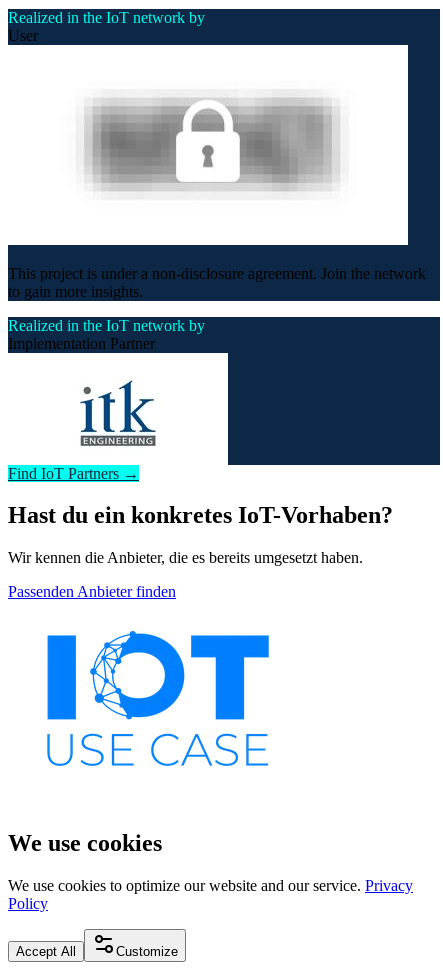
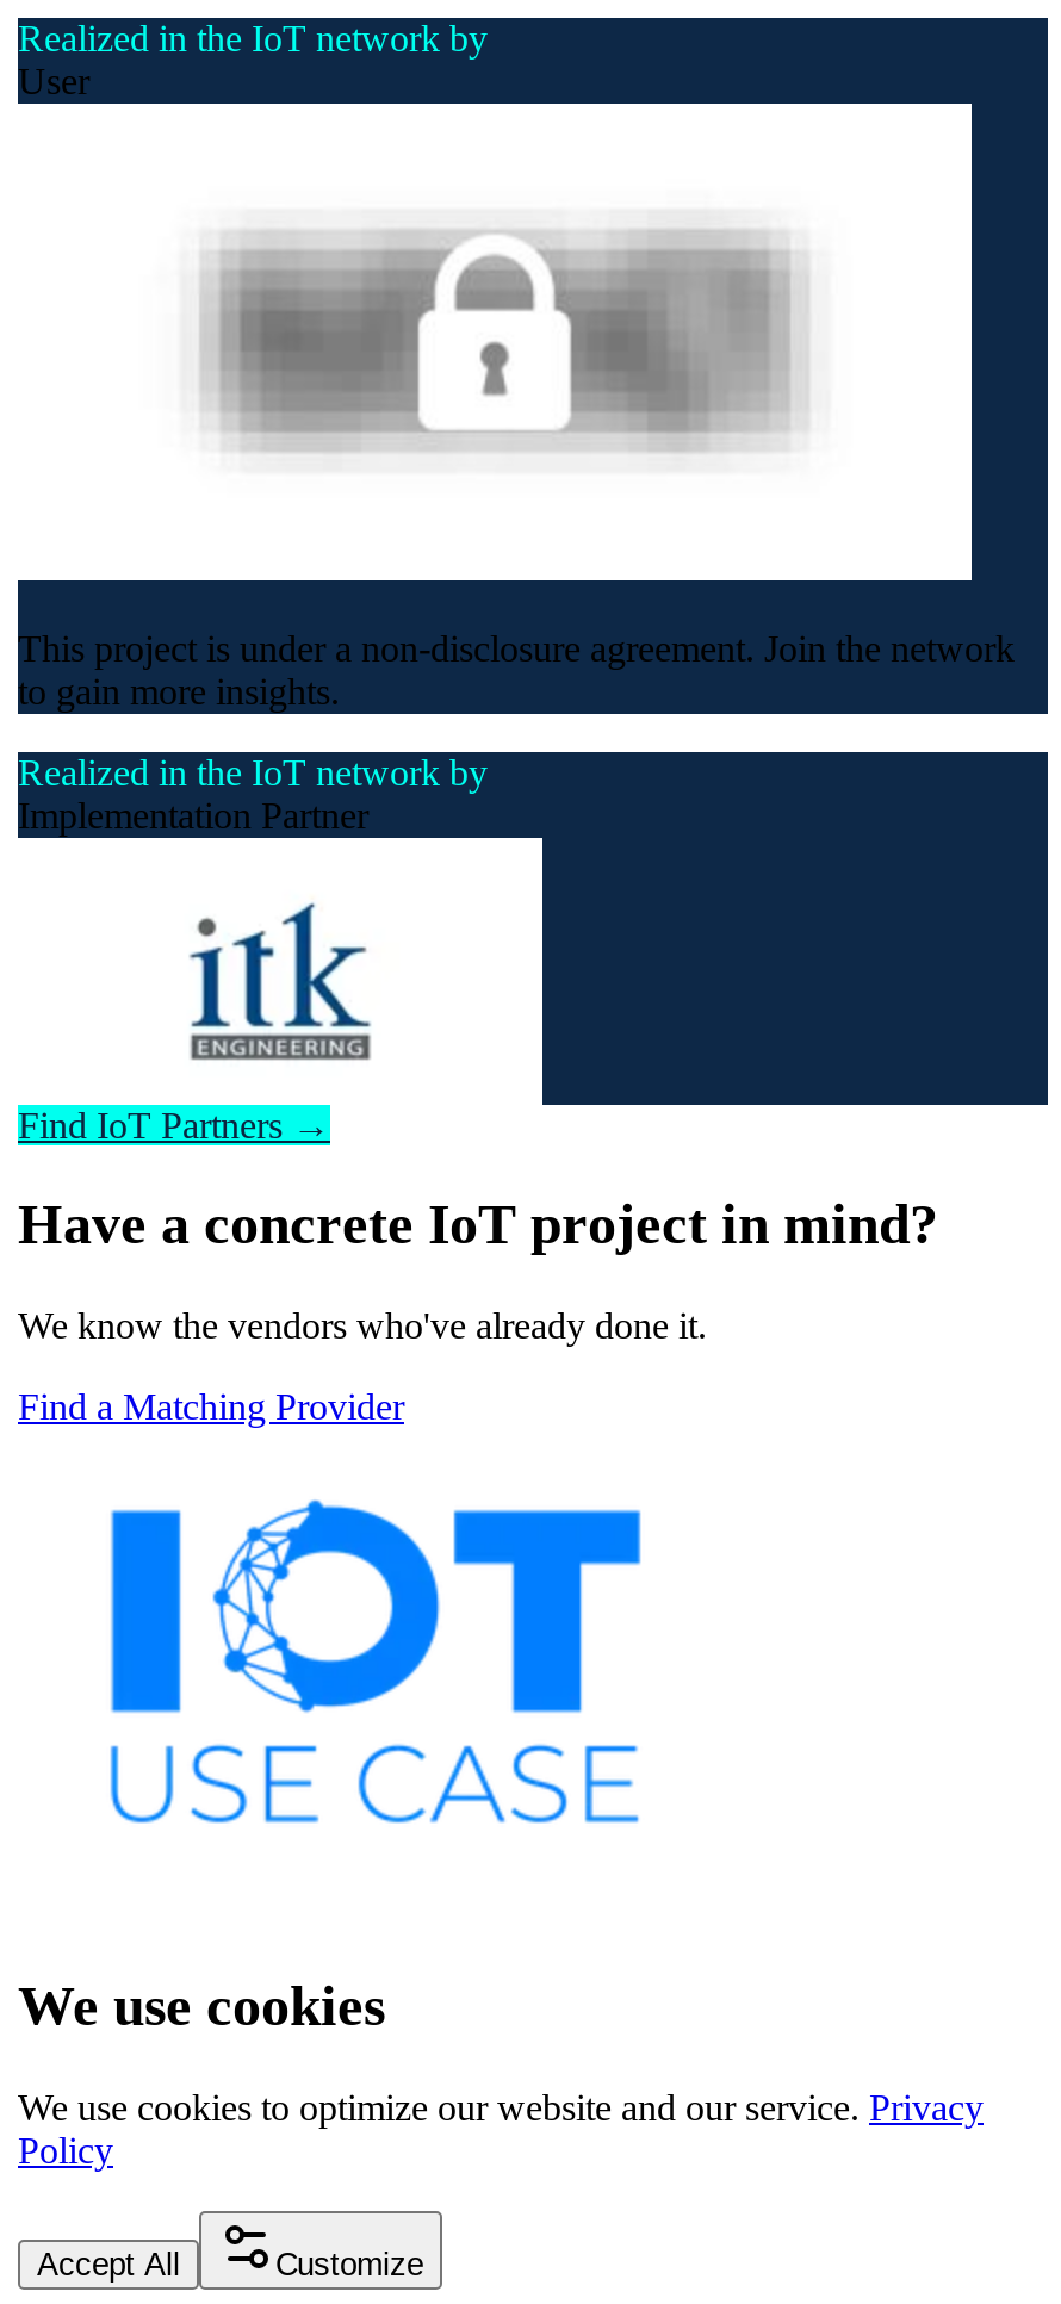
[8,502,393,528] Hast du ein konkretes IoT-Vorhaben? -> [18,1194,938,1256] Have a concrete IoT project in mind?
[8,549,363,566] Wir kennen die Anbieter, die es bereits umgesetzt haben. -> [18,1306,707,1347] We know the vendors who've already done it.
[8,583,176,600] Passenden Anbieter finden -> [18,1387,404,1428] Find a Matching Provider

